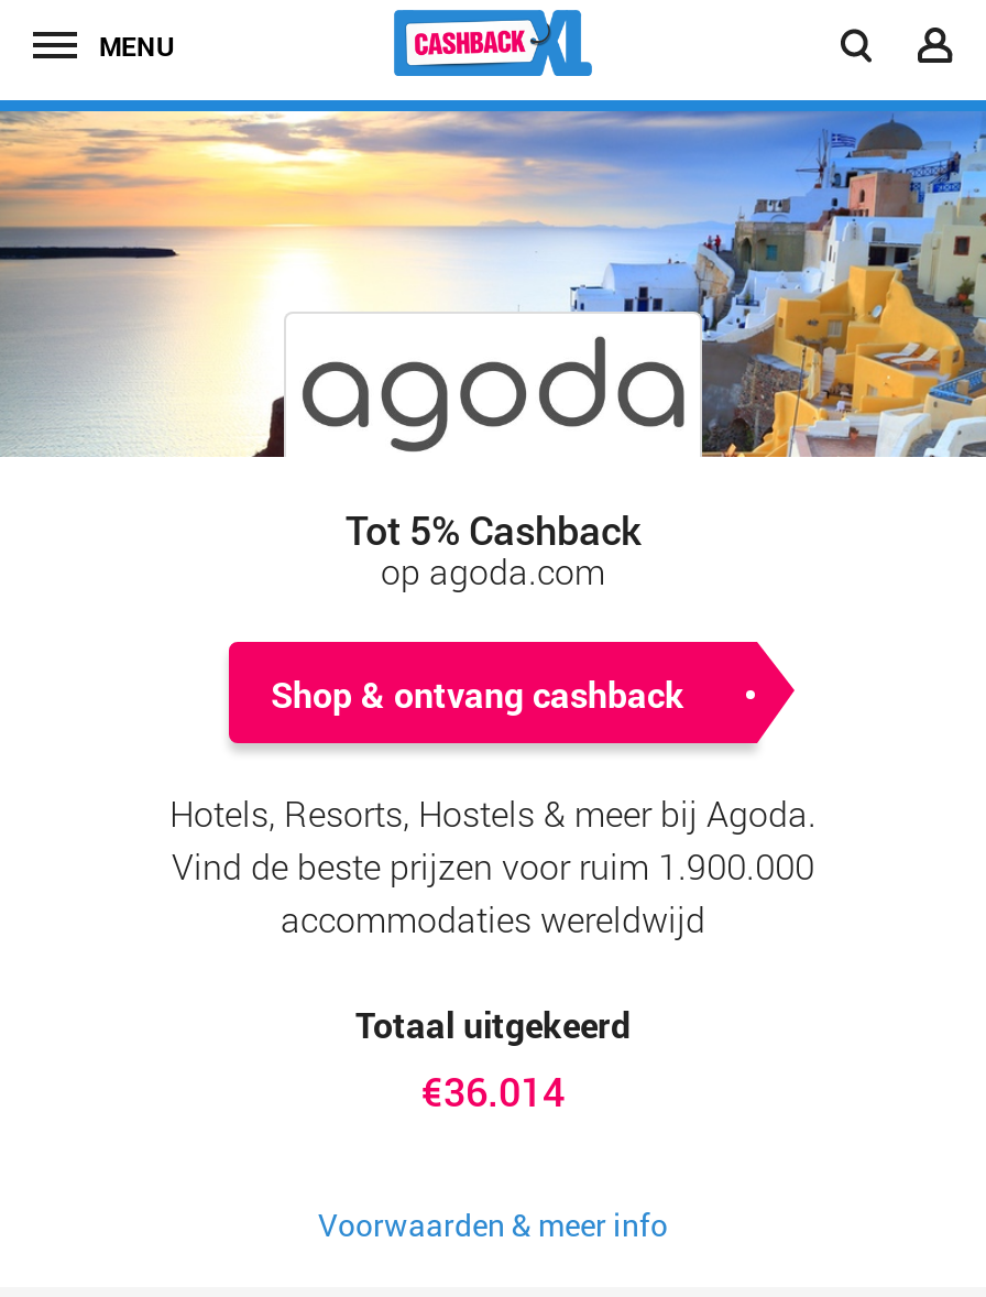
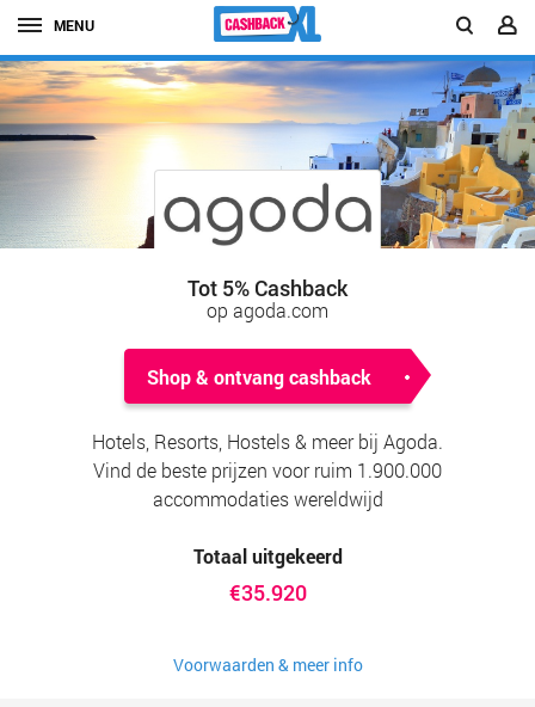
[421,1065,565,1118] €36.014 -> [229,578,306,607] €35.920

